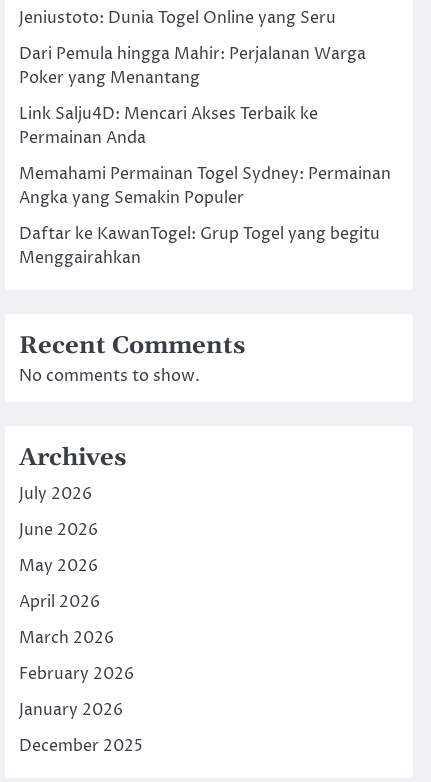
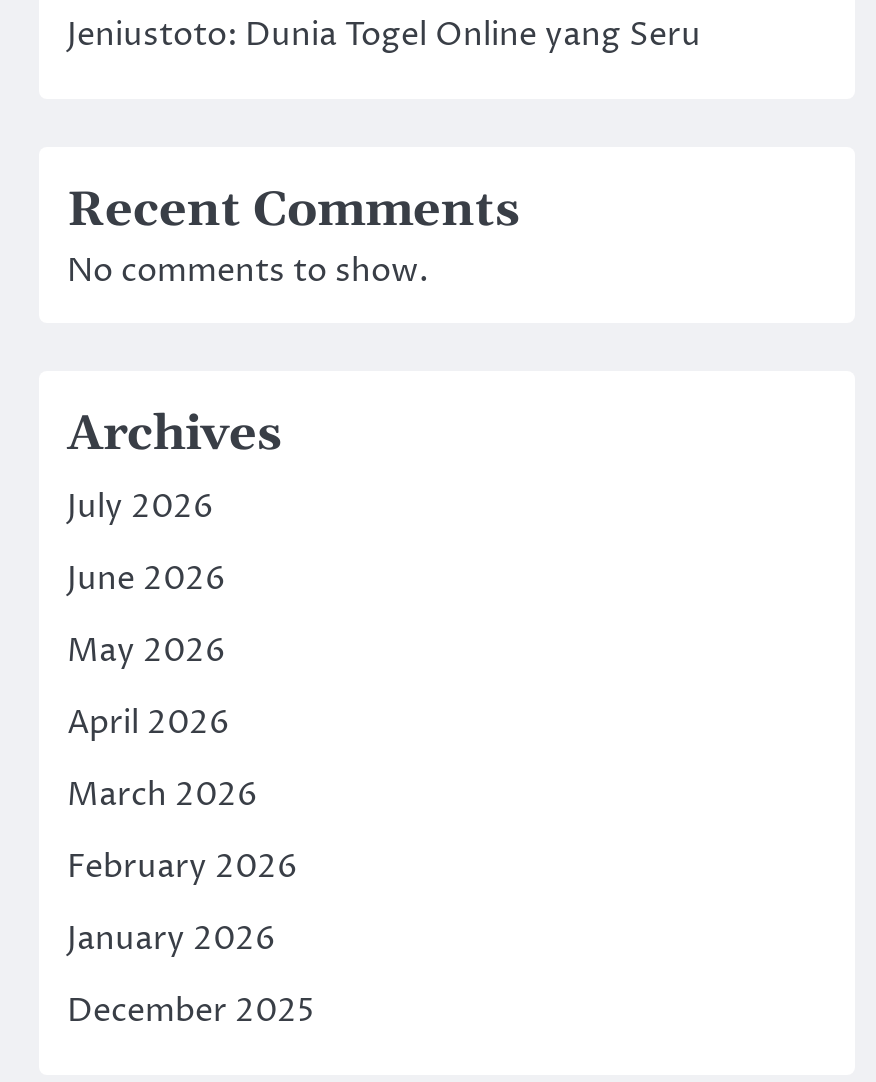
[19,43,391,269] Dari Pemula hingga Mahir: Perjalanan Warga | Poker yang Menantang | Link Salju4D: Mencari Akses Terbaik ke | Permainan Anda | Memahami Permainan Togel Sydney: Permainan | Angka yang Semakin Populer | Daftar ke KawanTogel: Grup Togel yang begitu | Menggairahkan -> none

